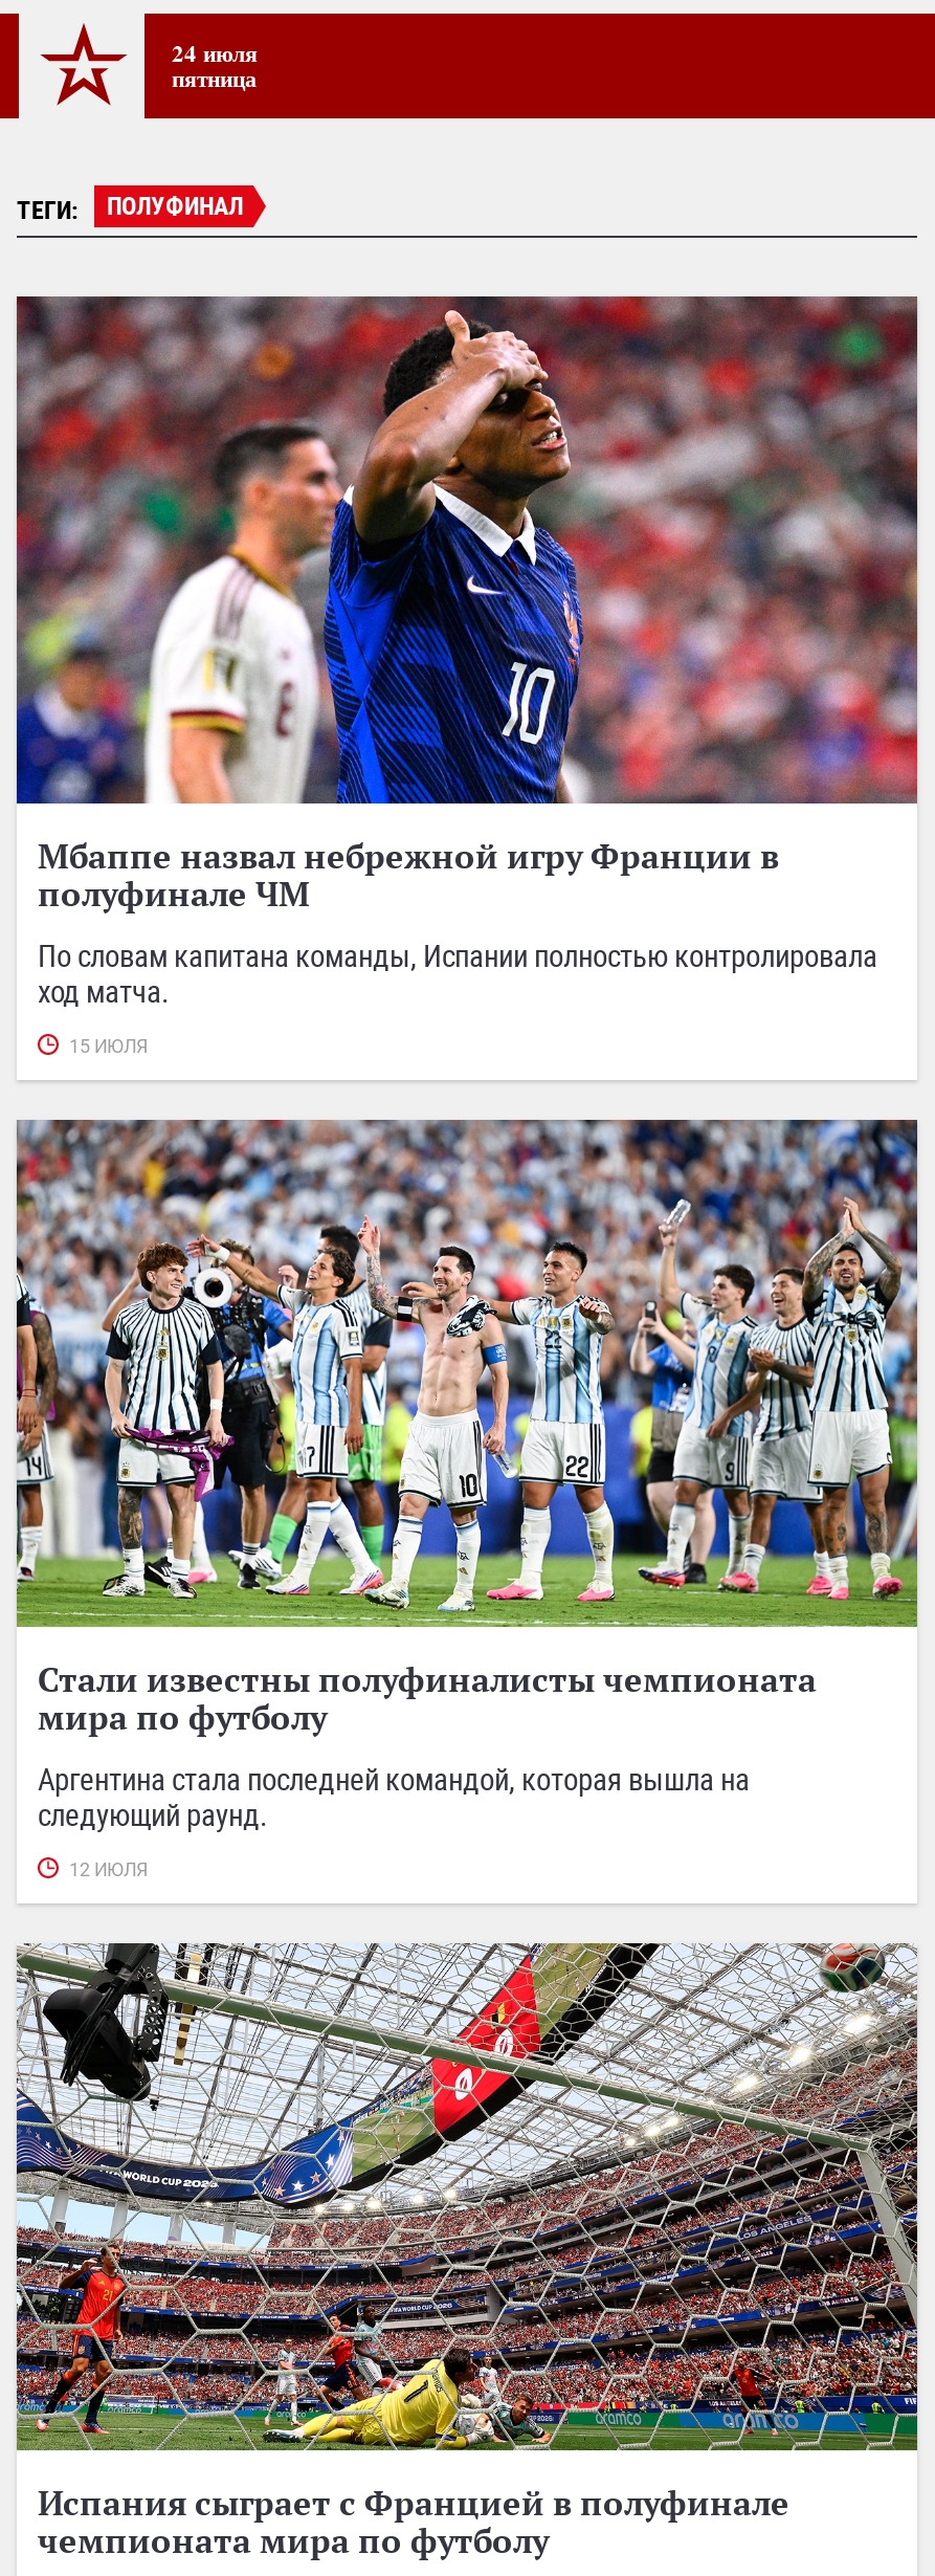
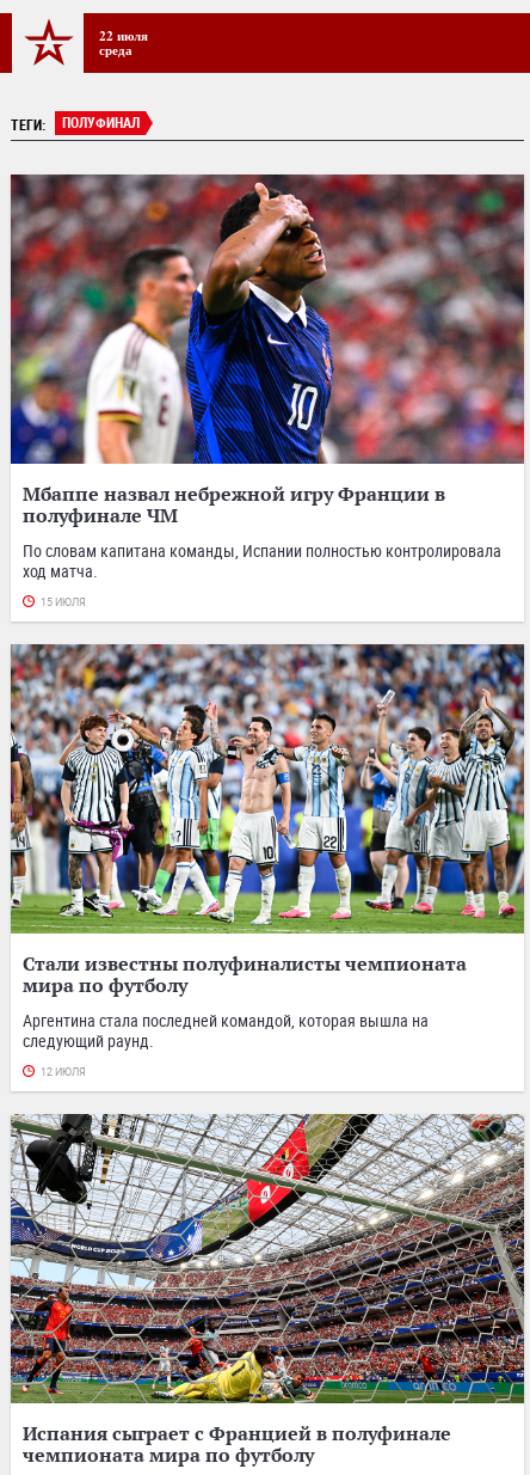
[172,35,258,95] 24 июля | пятница -> [99,25,148,60] 22 июля | среда

